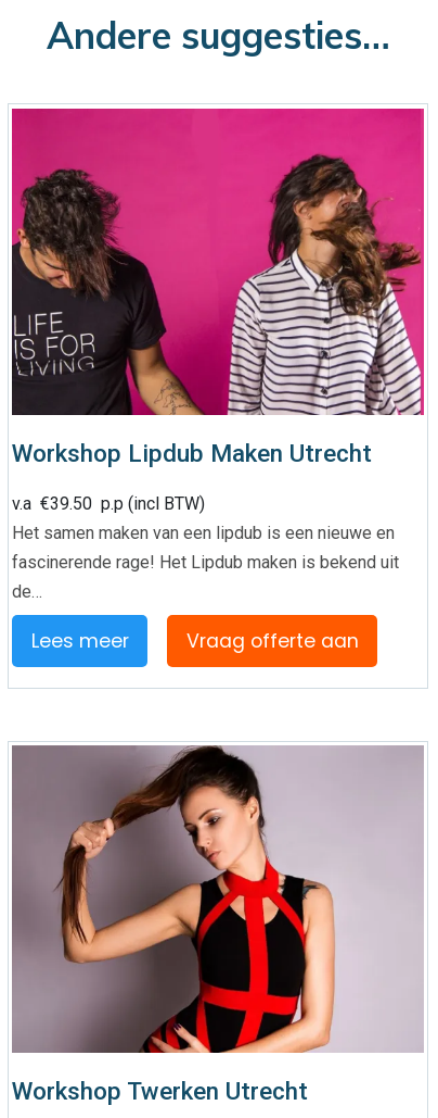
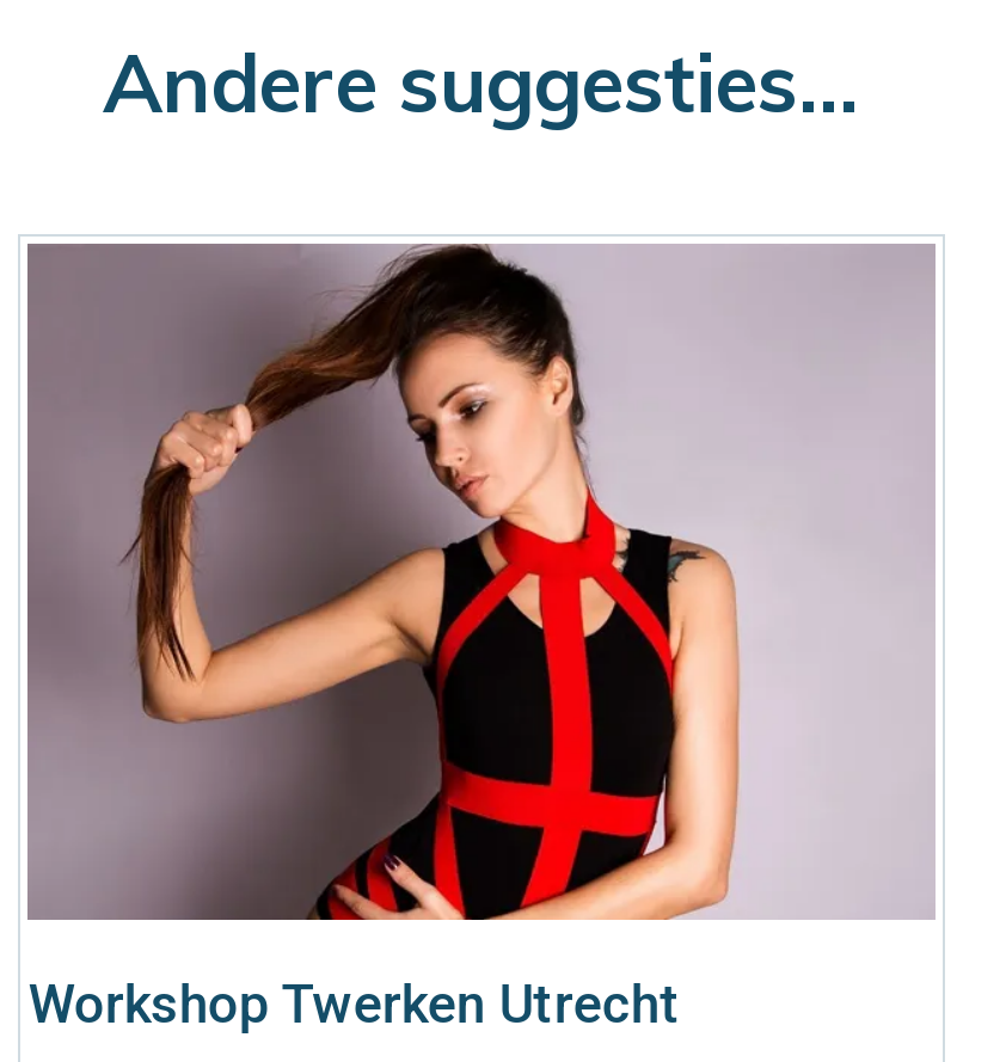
[12,108,425,654] [image] | Workshop Lipdub Maken Utrecht | v.a €39.50 p.p (incl BTW) | Het samen maken van een lipdub is een nieuwe en | fascinerende rage! Het Lipdub maken is bekend uit | de… | Lees meer | Vraag offerte aan -> none

